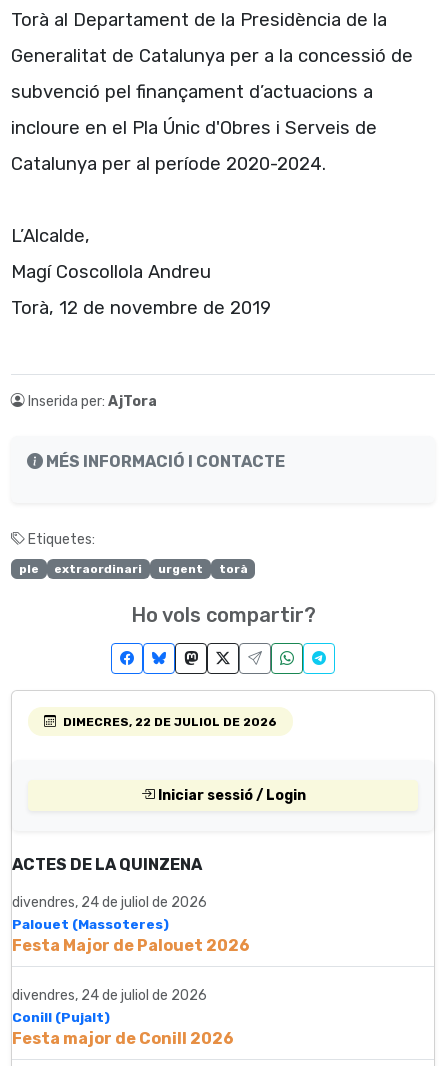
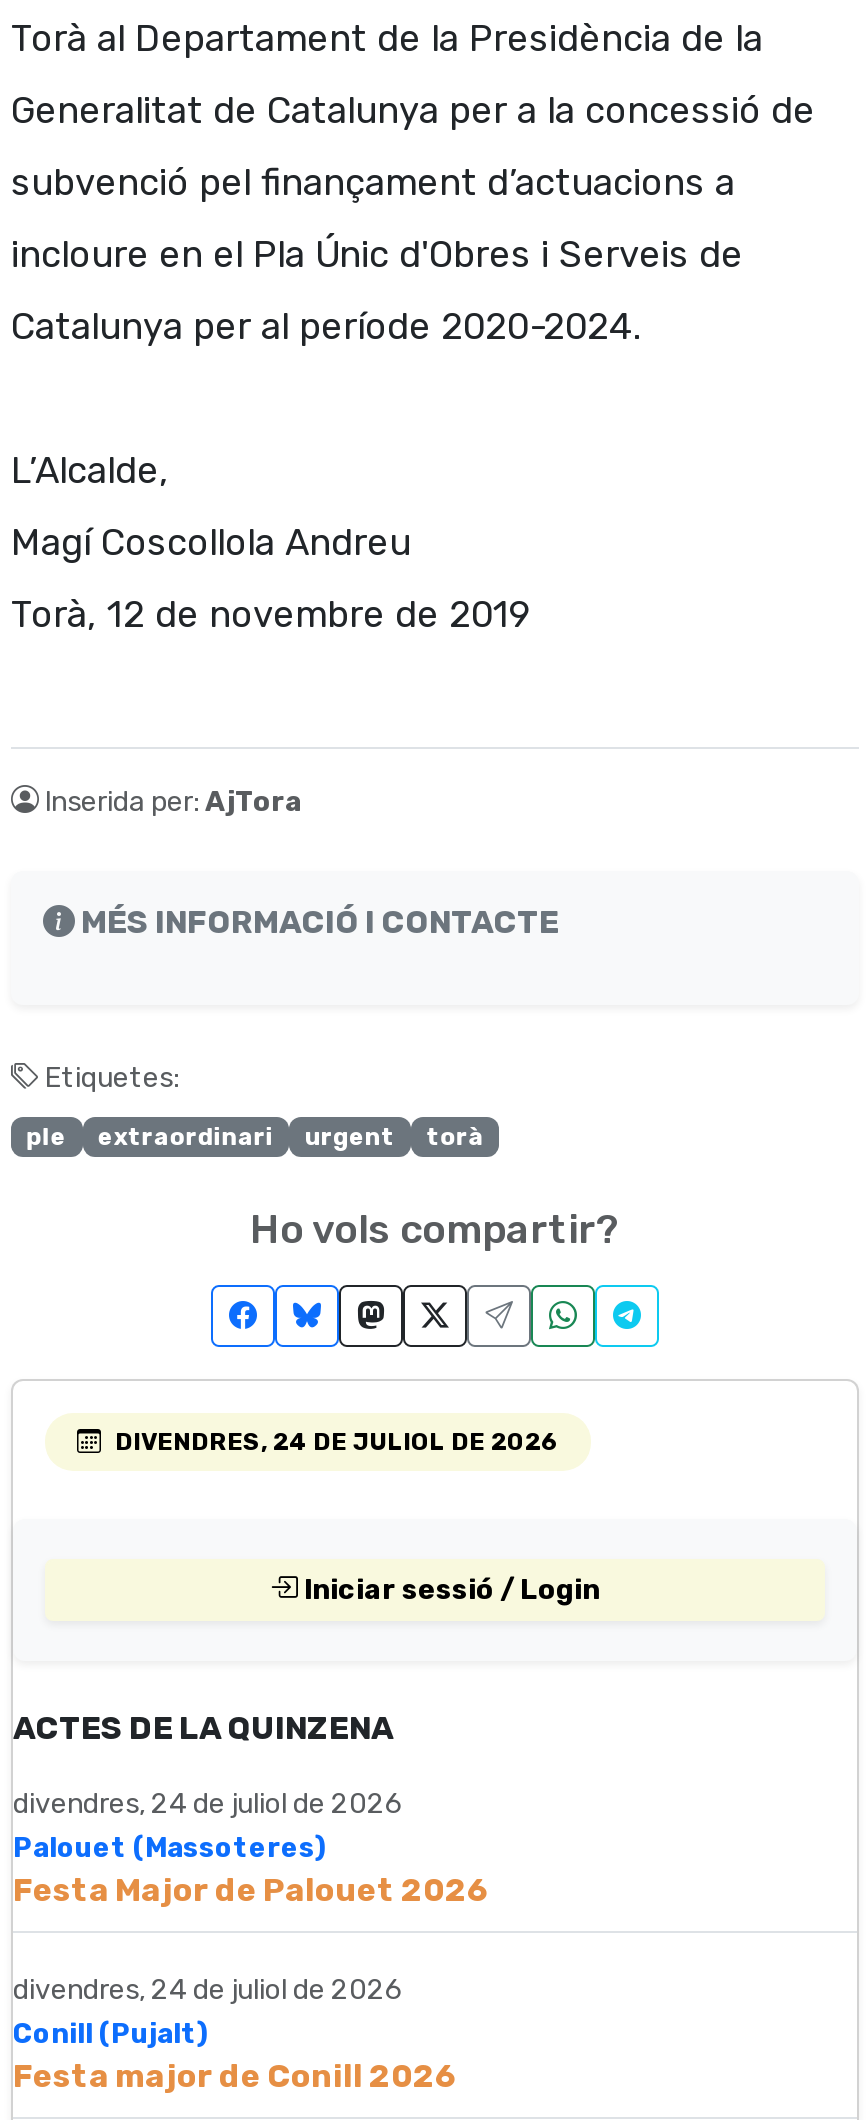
[60,714,277,728] DIMECRES, 22 DE JULIOL DE 2026 -> [109,1428,559,1456] DIVENDRES, 24 DE JULIOL DE 2026

